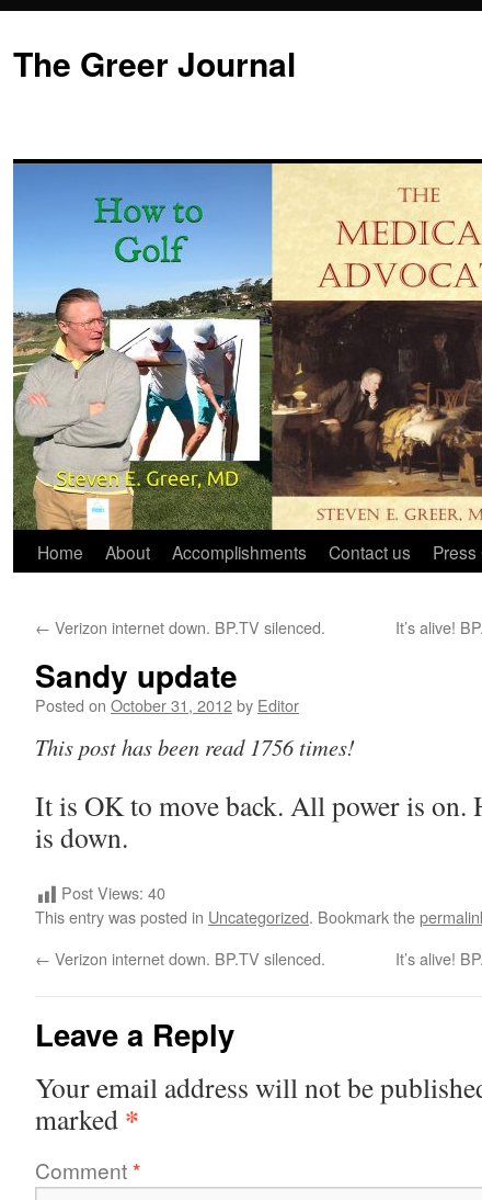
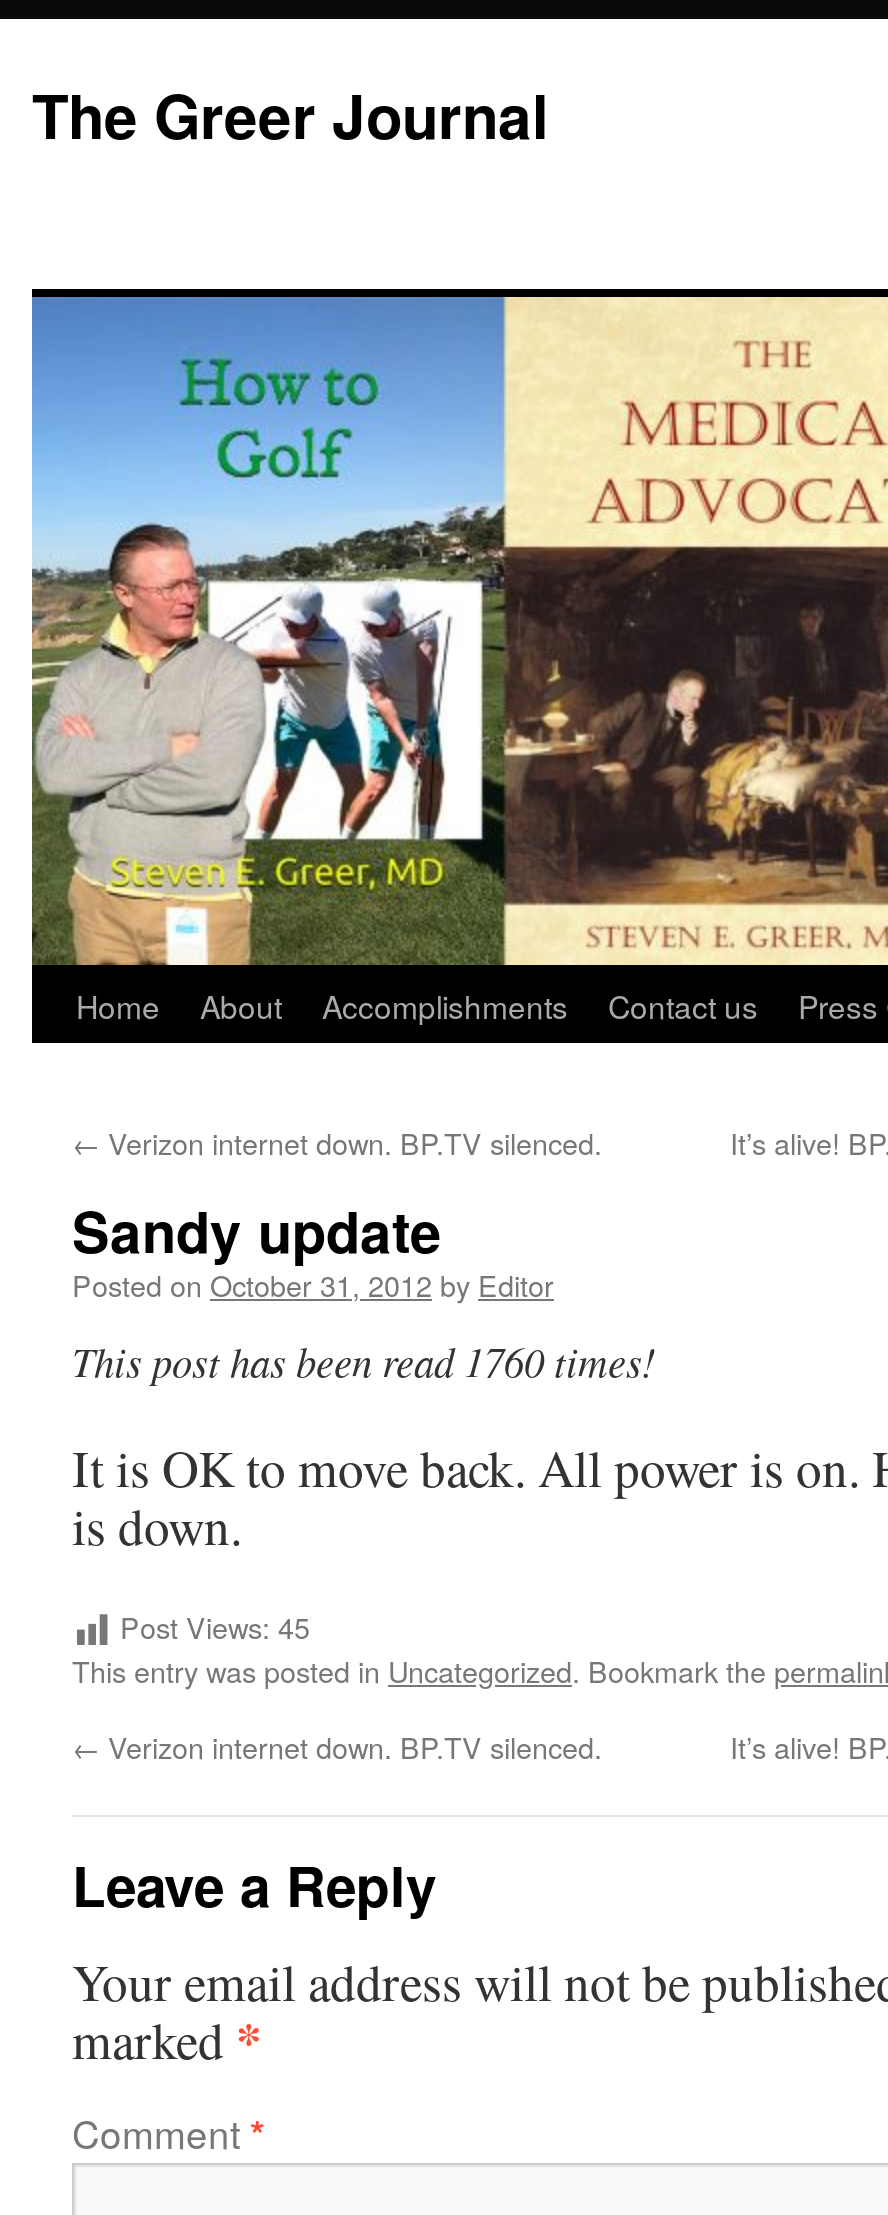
[35,732,355,762] This post has been read 1756 times! -> [72,1333,656,1389] This post has been read 1760 times!
[61,881,165,904] Post Views: 40 -> [120,1605,310,1647] Post Views: 45

